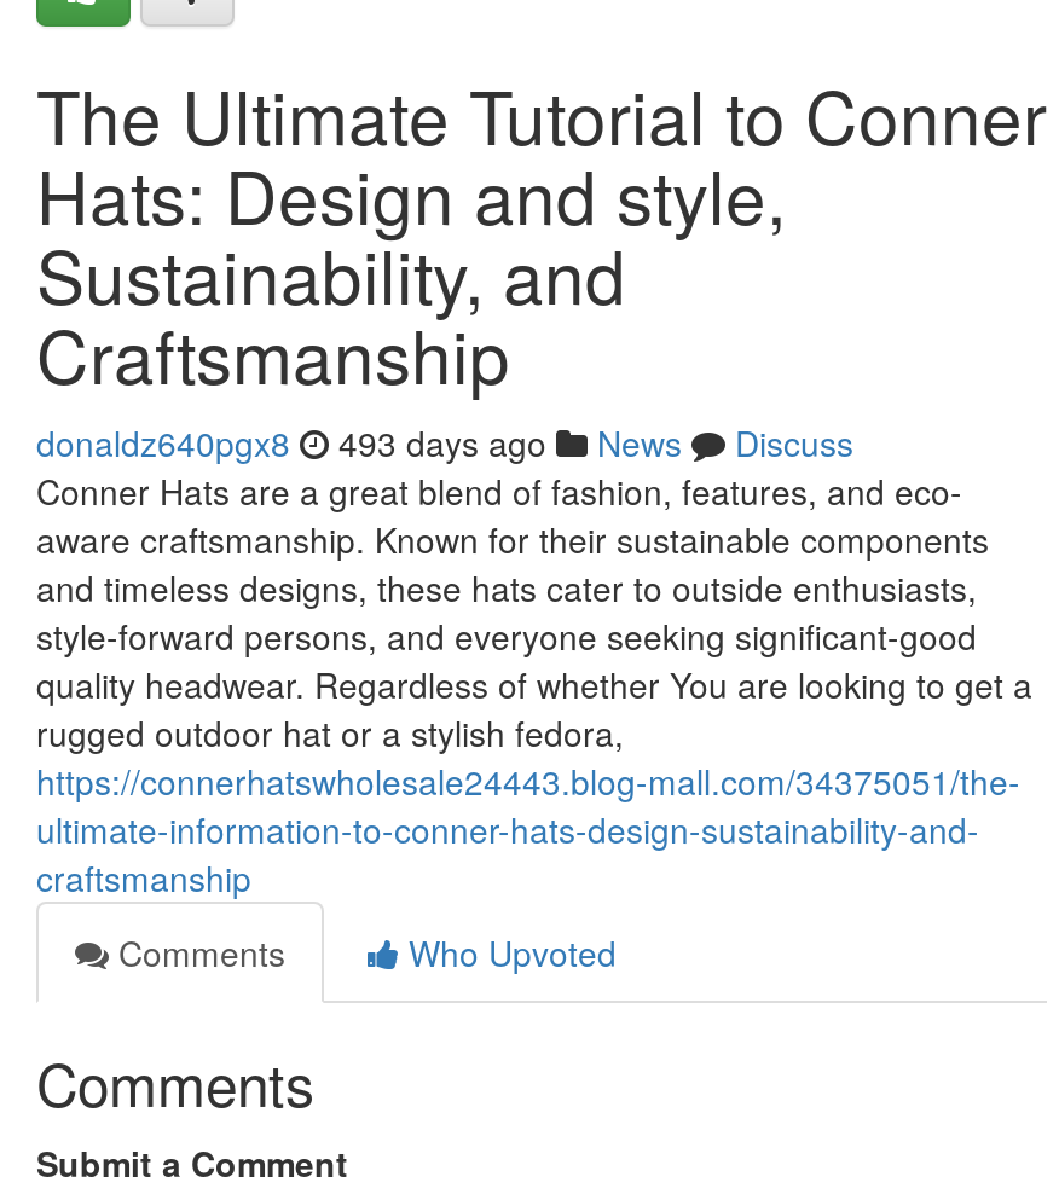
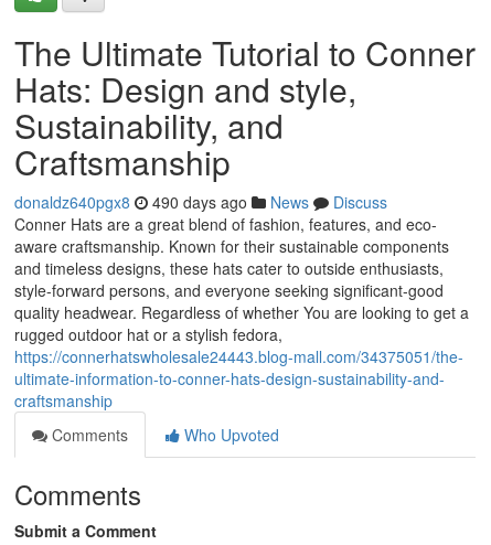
[36,418,853,466] donaldz640pgx8 493 days ago News Discuss -> [14,191,387,213] donaldz640pgx8 490 days ago News Discuss

